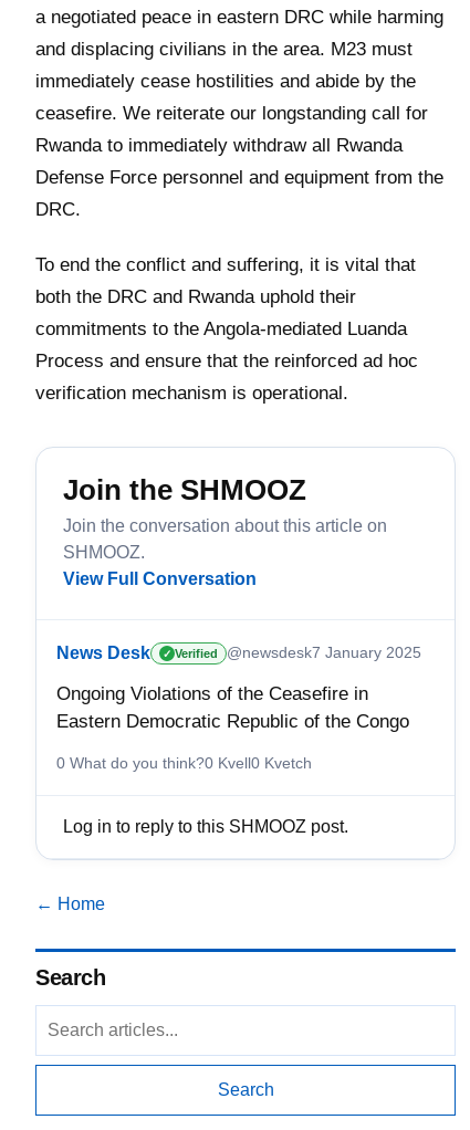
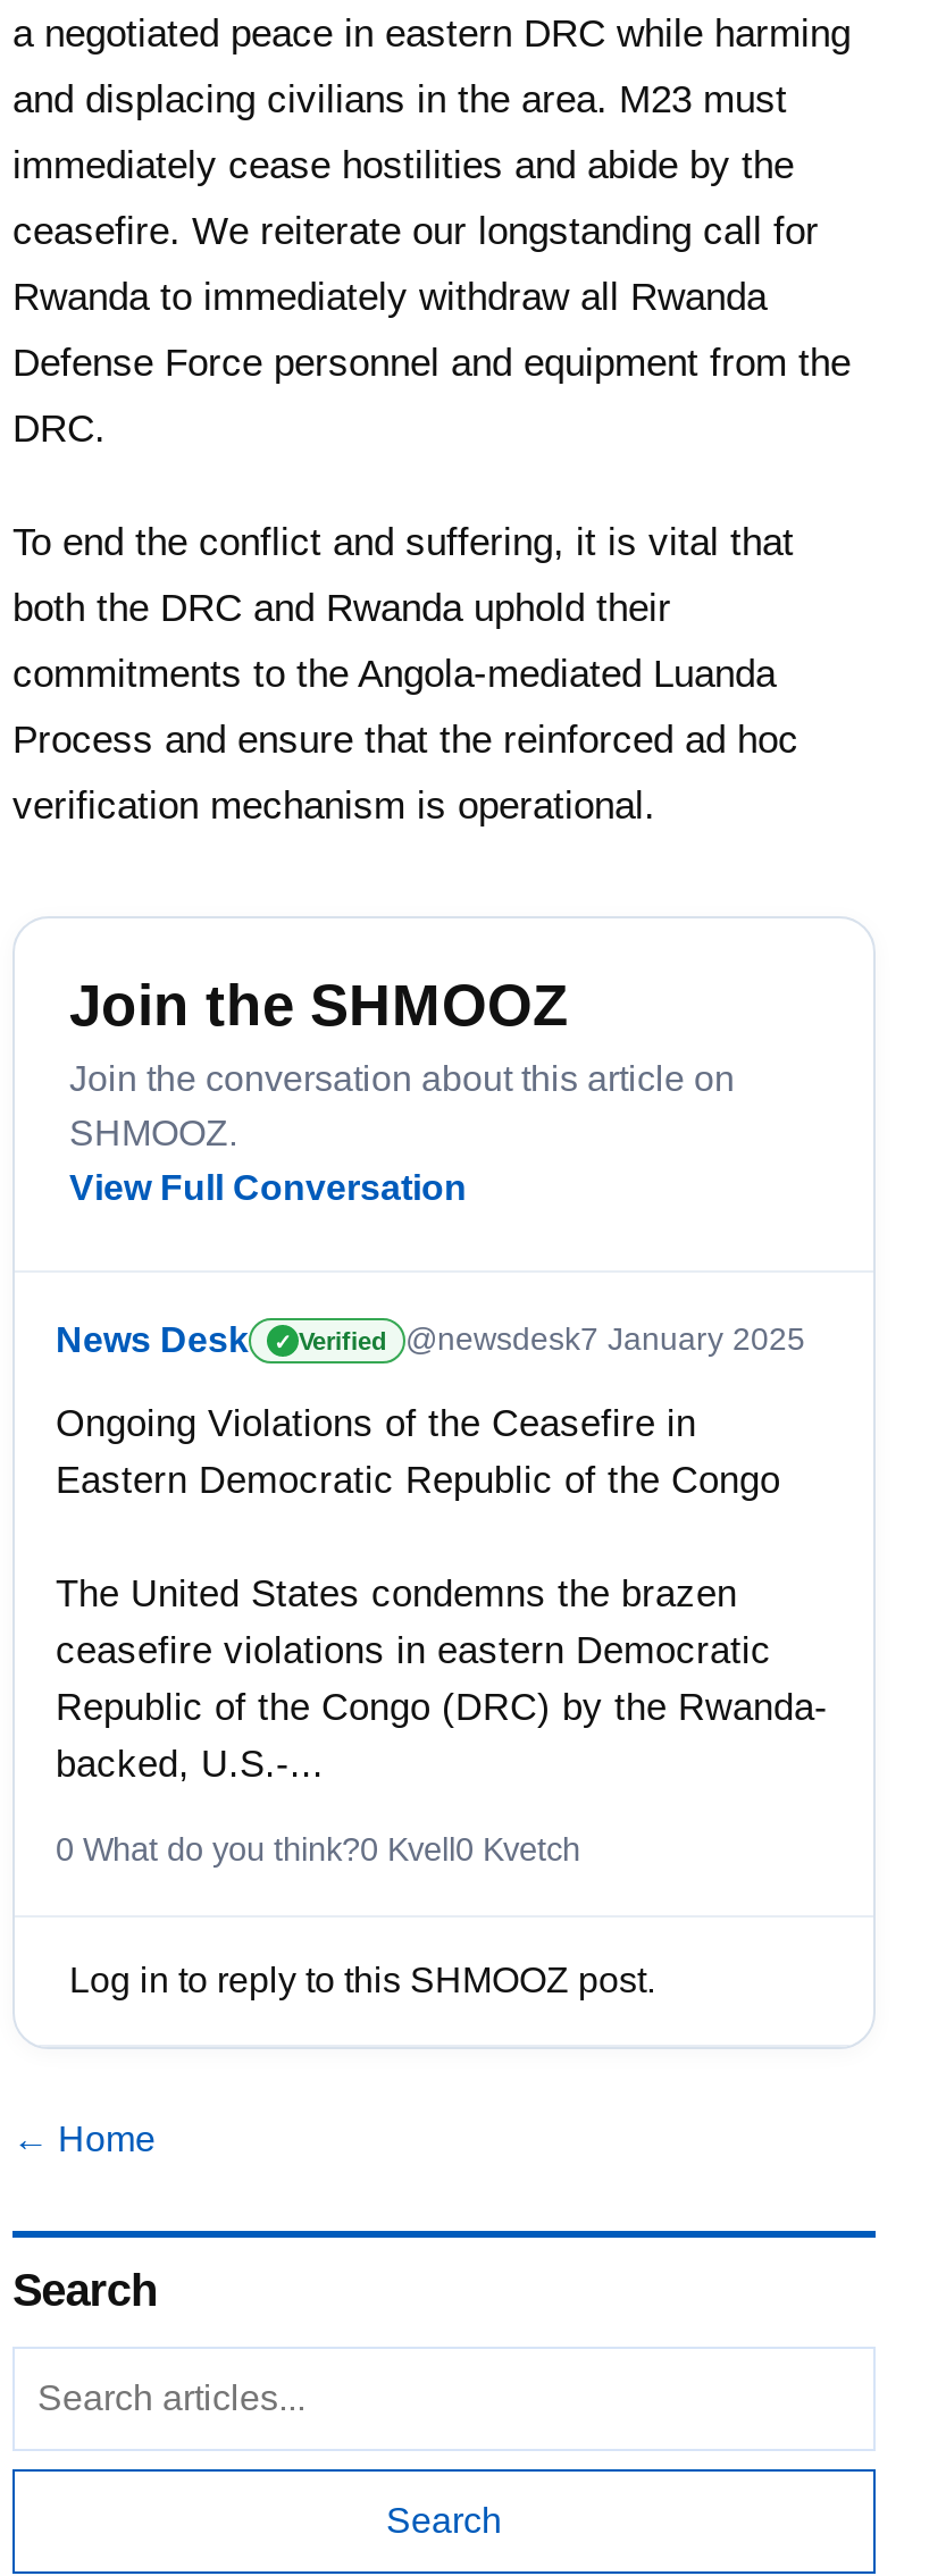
none -> [56,1574,828,1787] The United States condemns the brazen | ceasefire violations in eastern Democratic | Republic of the Congo (DRC) by the Rwanda- | backed, U.S.-...

